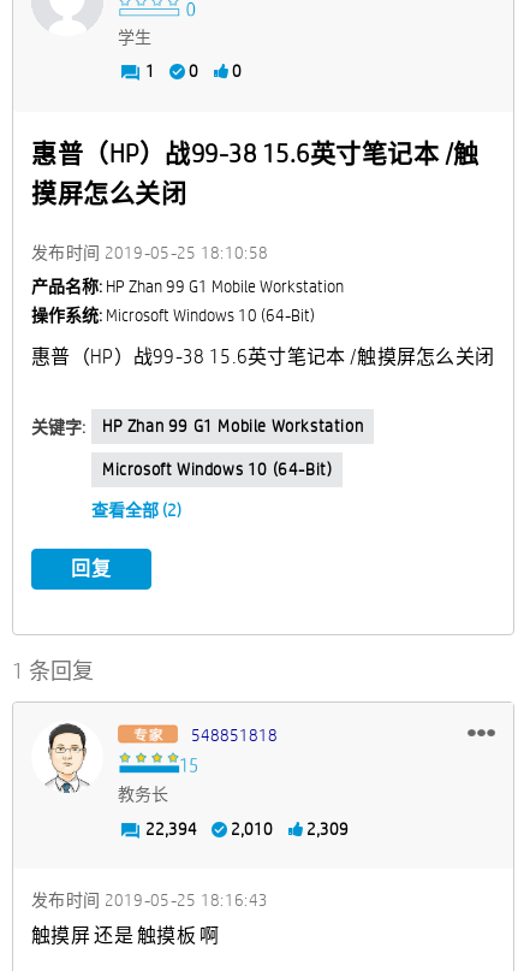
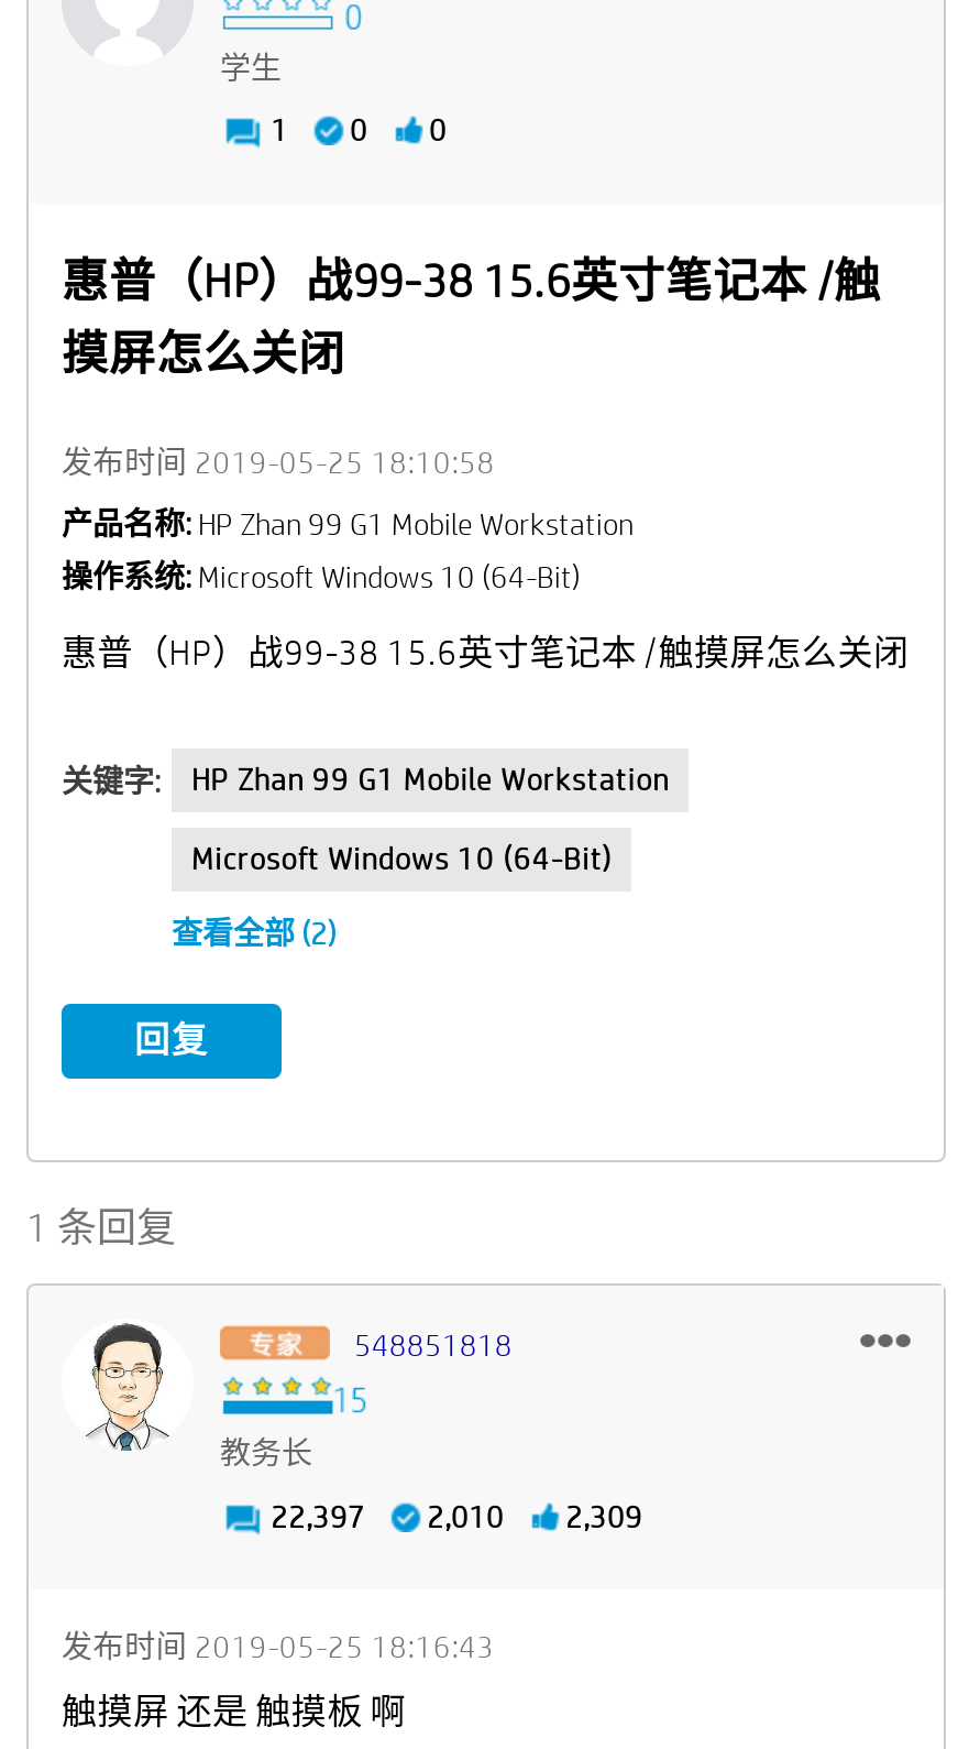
[145,818,349,840] 22,394 2,010 2,309 -> [271,1497,642,1536] 22,397 2,010 2,309

